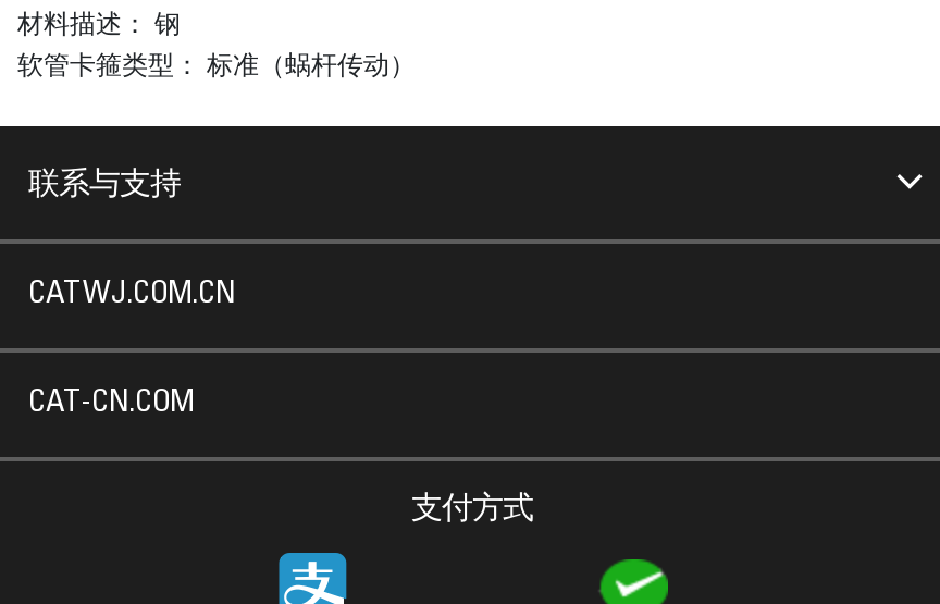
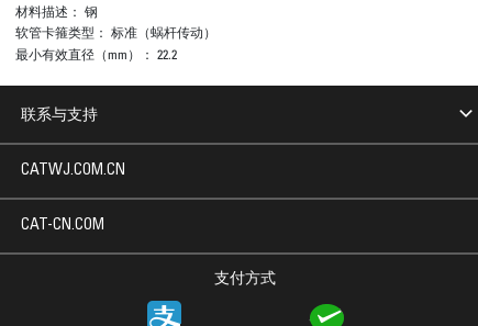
none -> [15,46,177,63] 最小有效直径（mm）：22.2

